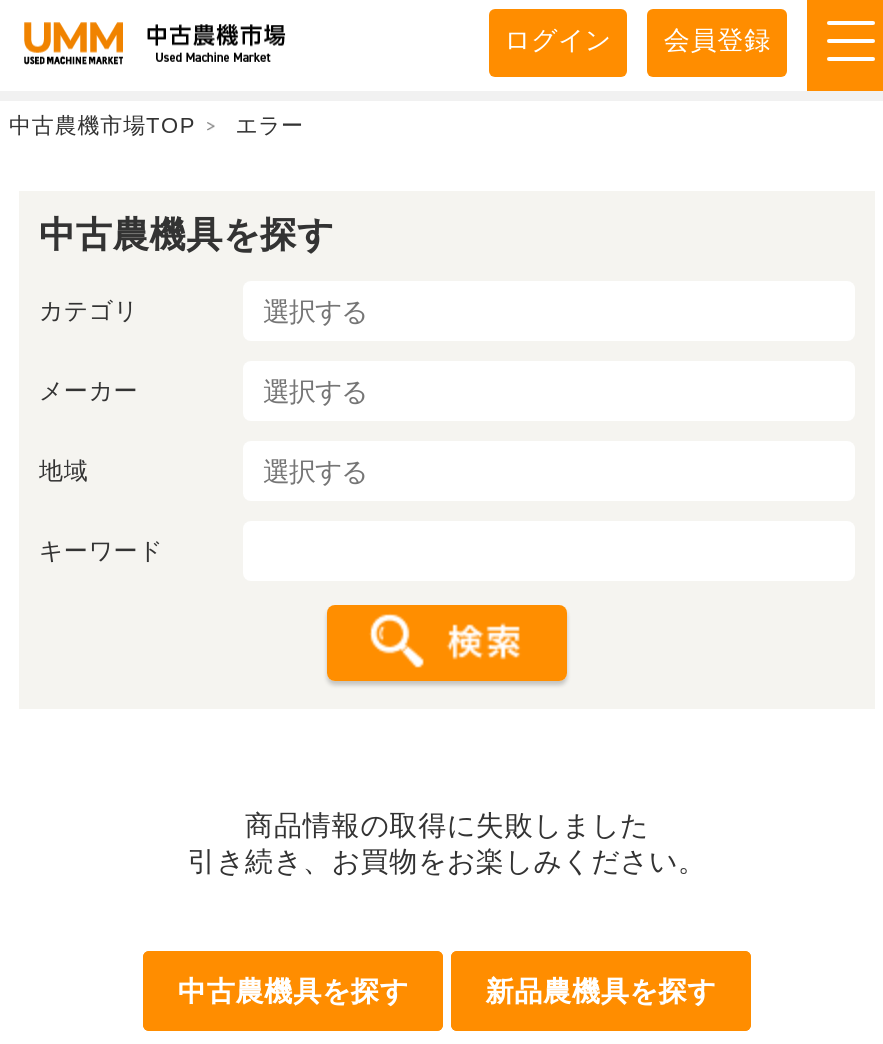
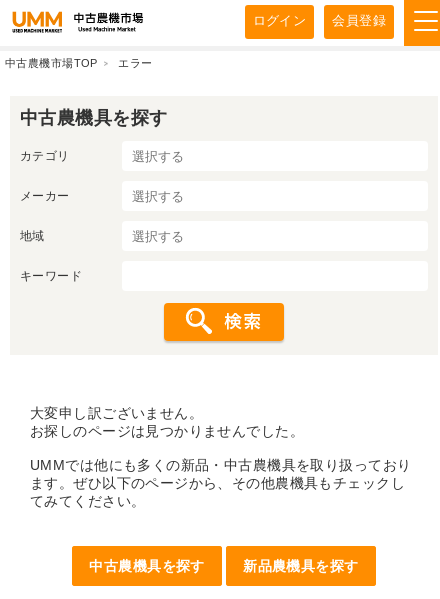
[187,809,707,877] 商品情報の取得に失敗しました | 引き続き、お買物をお楽しみください。 -> [30,405,411,509] 大変申し訳ございません。 | お探しのページは見つかりませんでした。 | UMMでは他にも多くの新品・中古農機具を取り扱っており | ます。ぜひ以下のページから、その他農機具もチェックし | てみてください。

